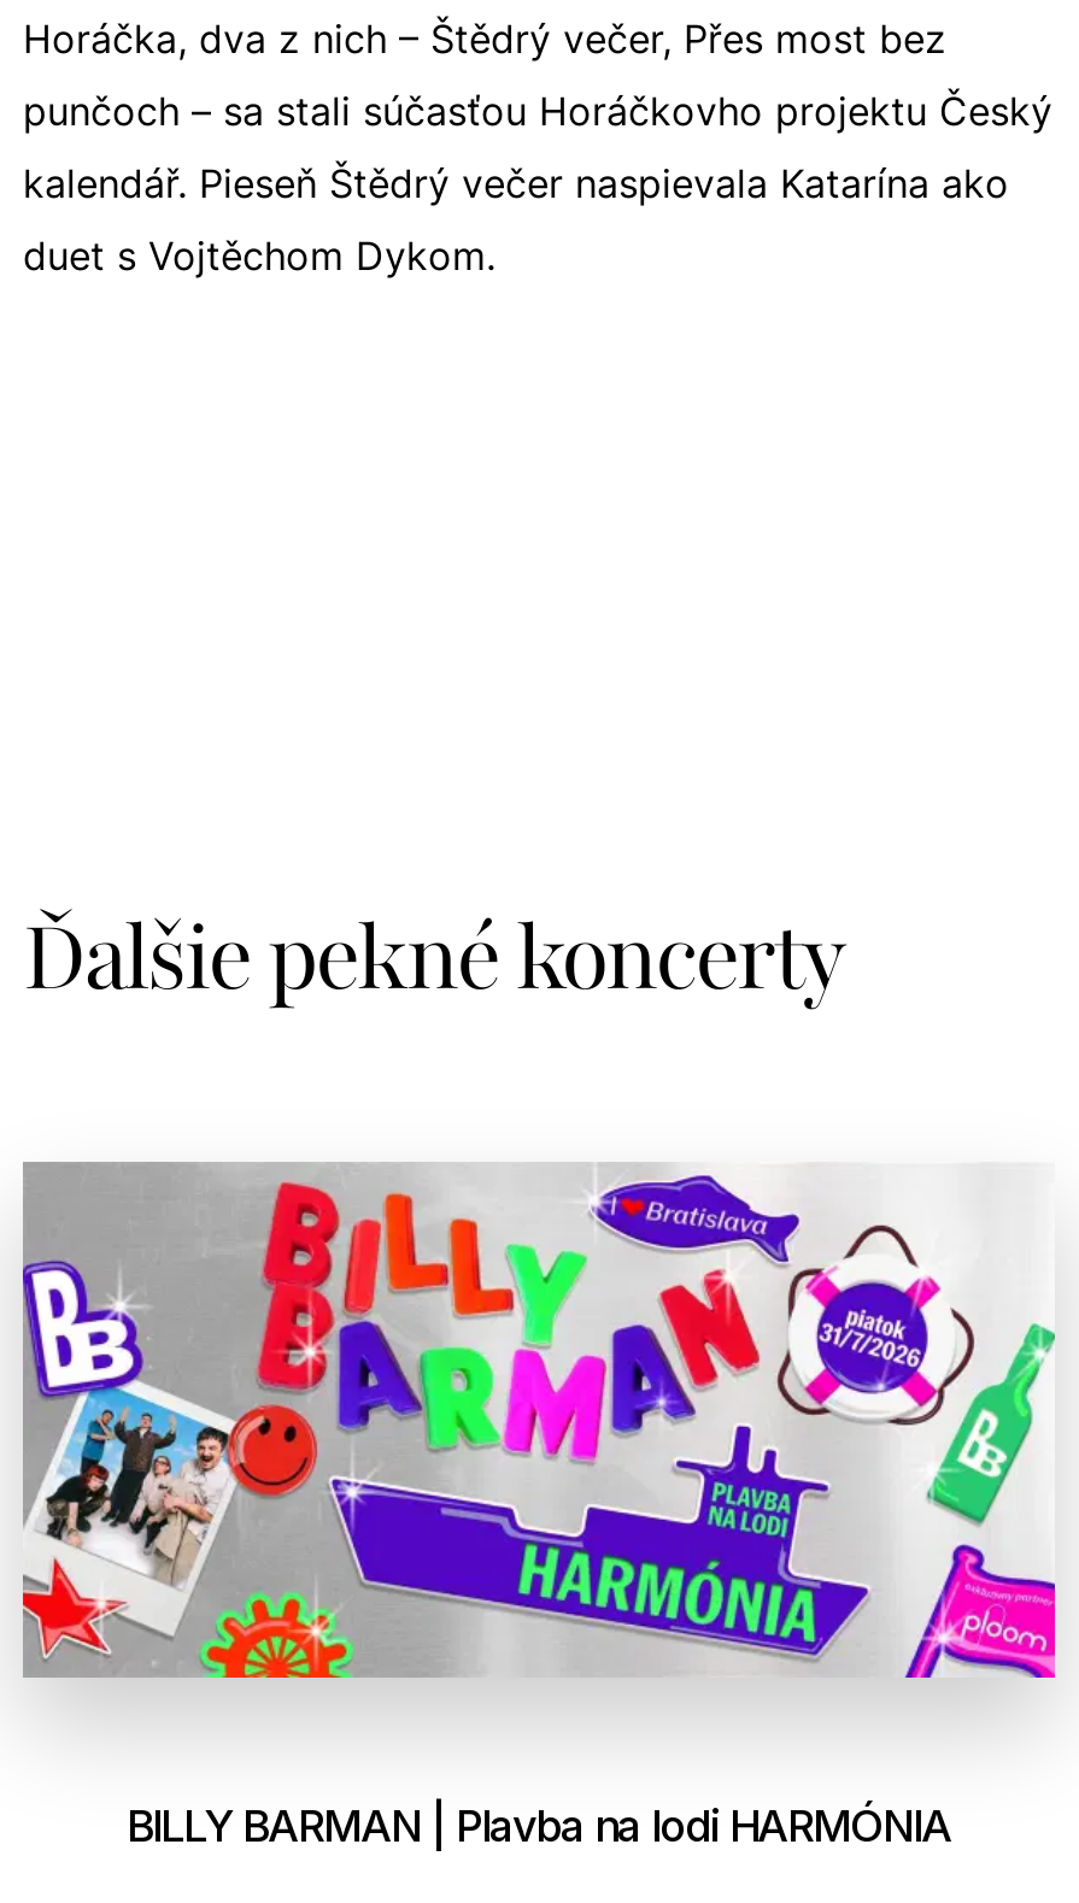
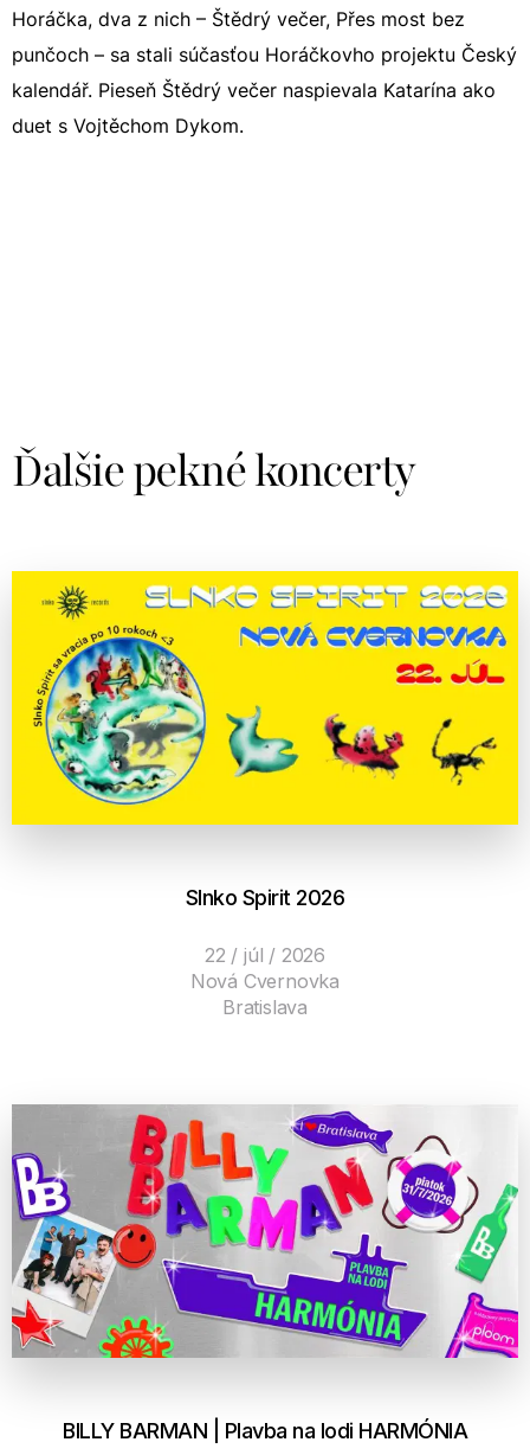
none -> [11,570,519,826] [image]
none -> [185,885,344,1019] Slnko Spirit 2026 | 22 / júl / 2026 | Nová Cvernovka | Bratislava

